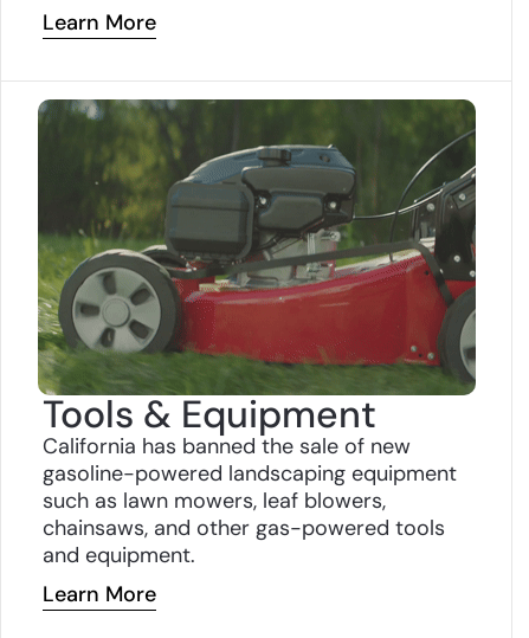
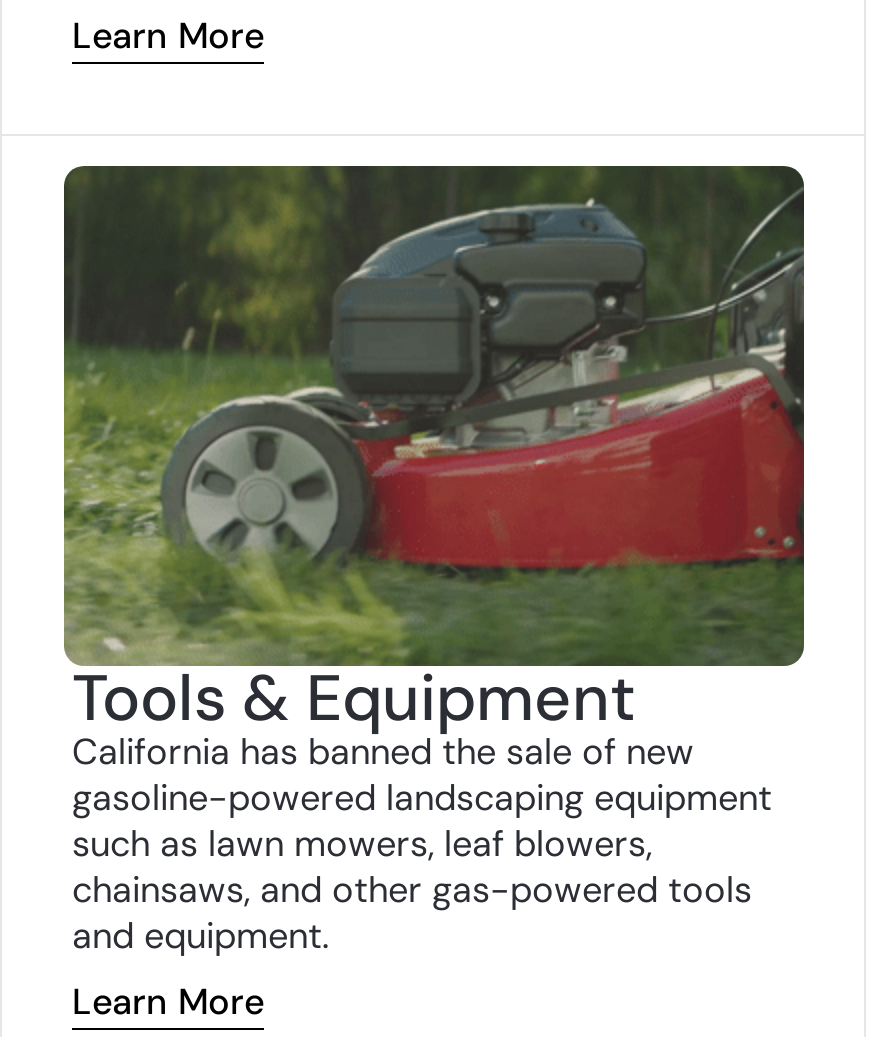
[38,99,476,387] [image] -> [64,166,806,652] [image]

